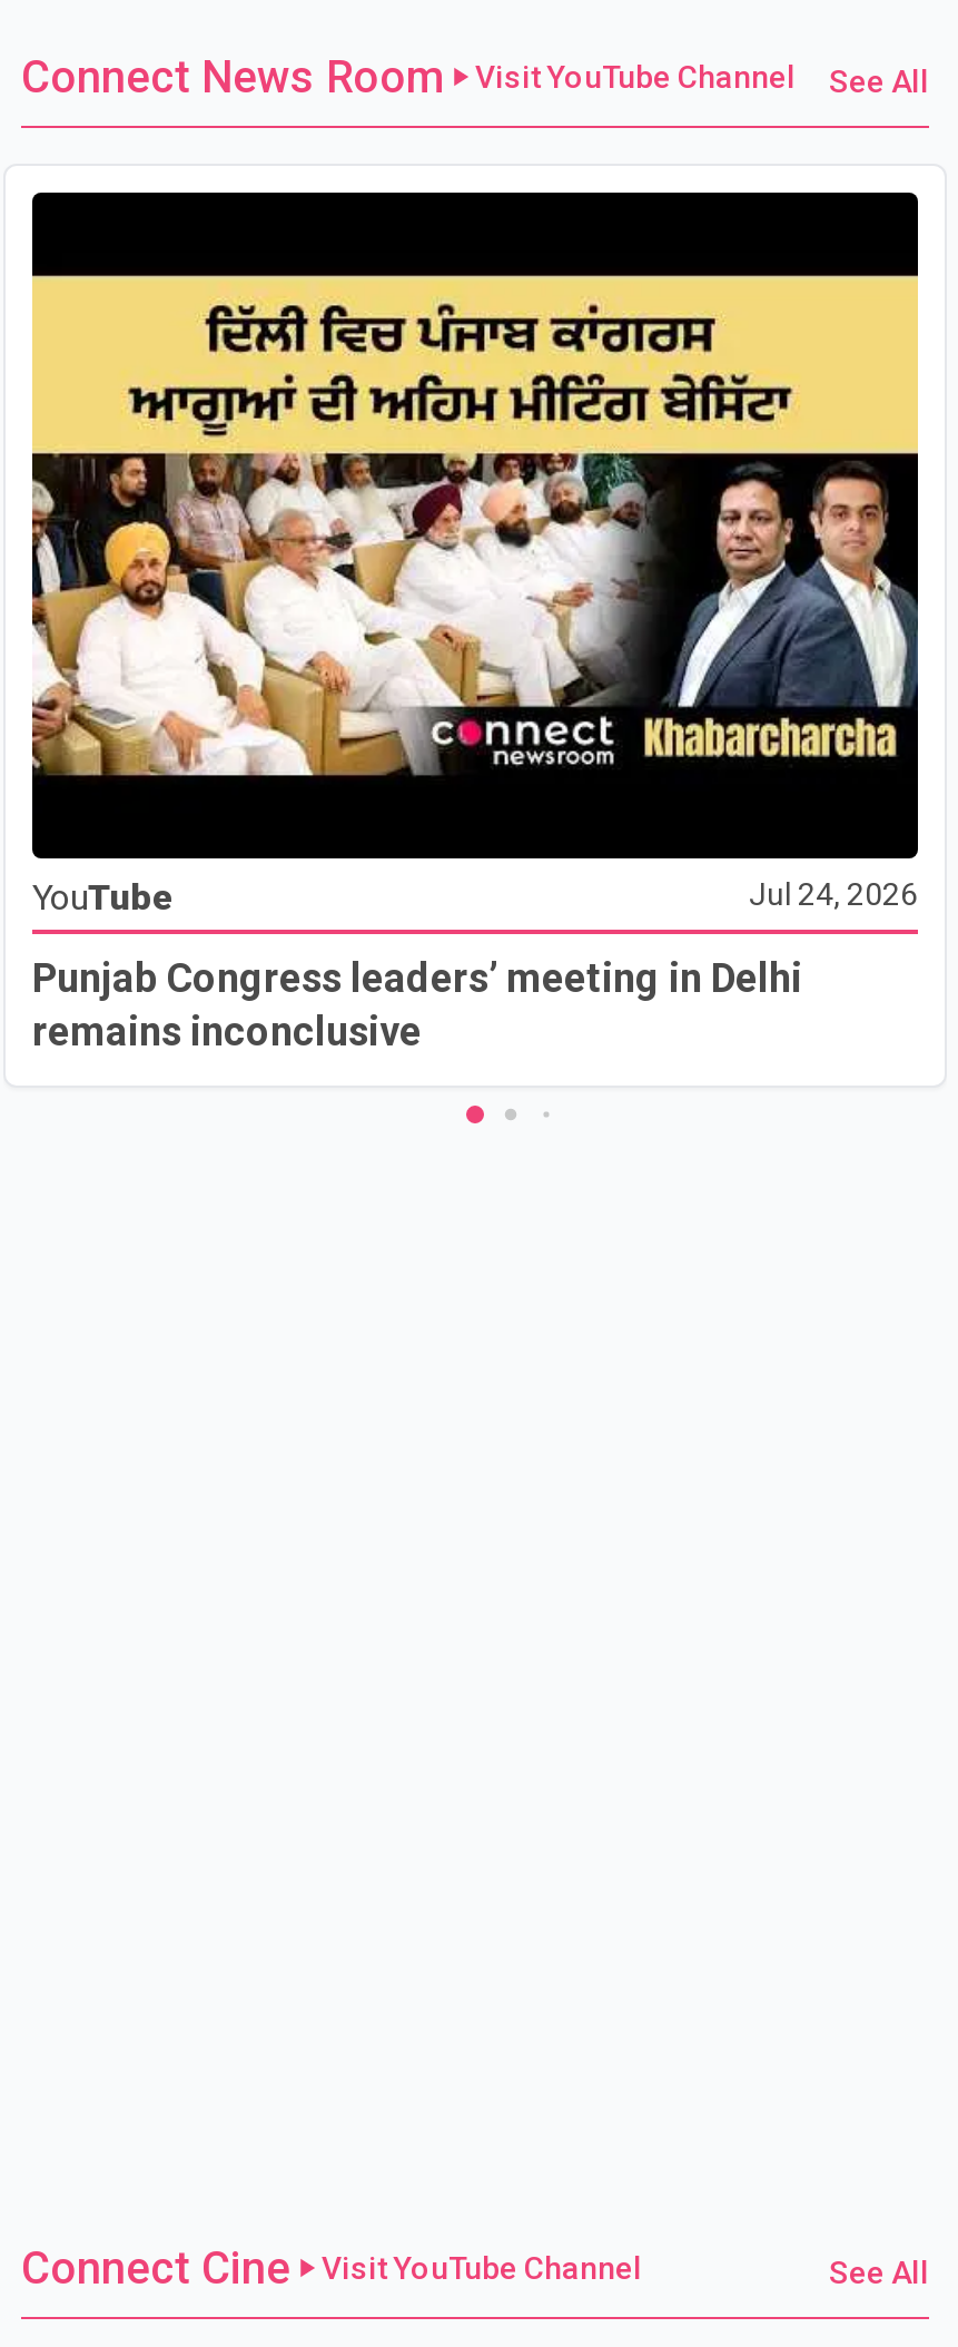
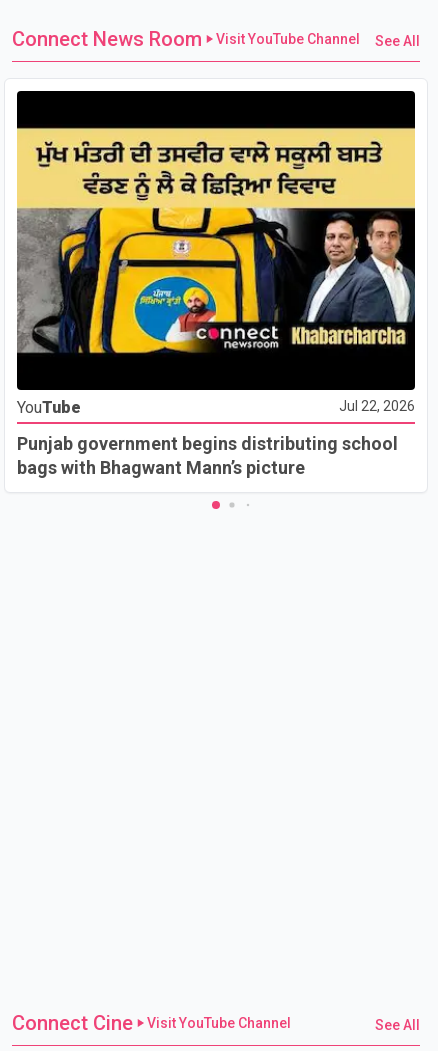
[30,302,845,778] [image] -> [16,140,383,354] [image]
[749,875,918,911] Jul 24, 2026 -> [339,397,415,413] Jul 22, 2026
[32,953,802,1053] Punjab Congress leaders’ meeting in Delhi | remains inconclusive -> [17,432,398,477] Punjab government begins distributing school | bags with Bhagwant Mann’s picture

